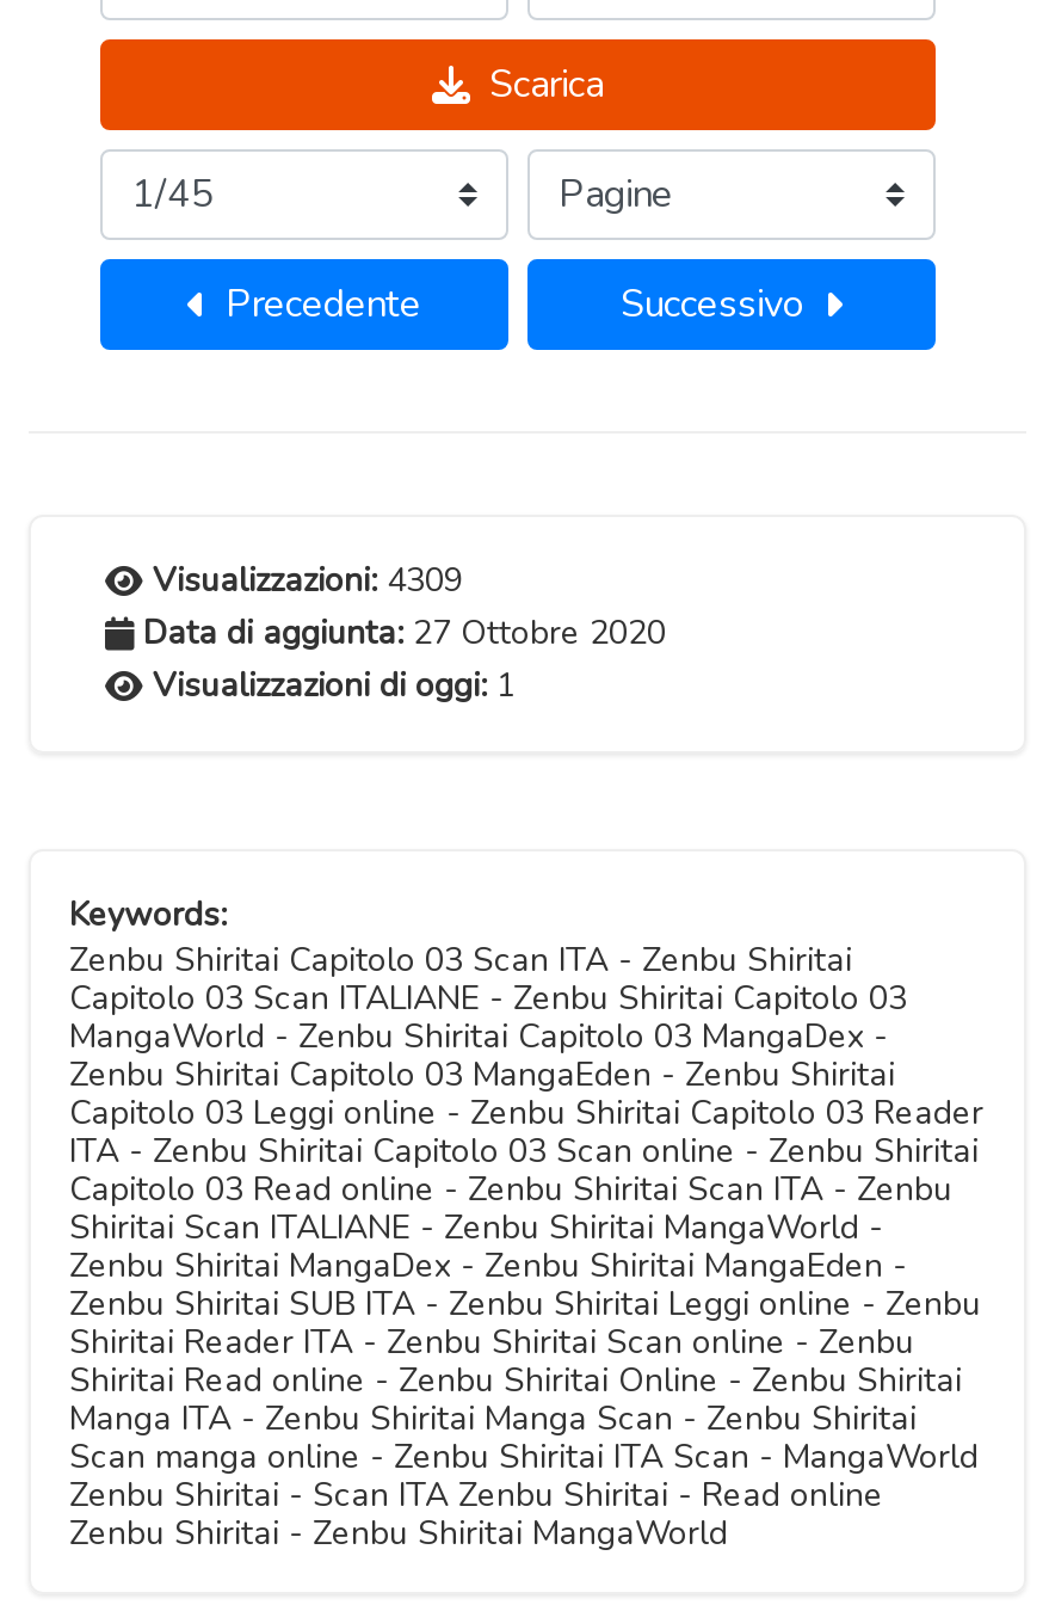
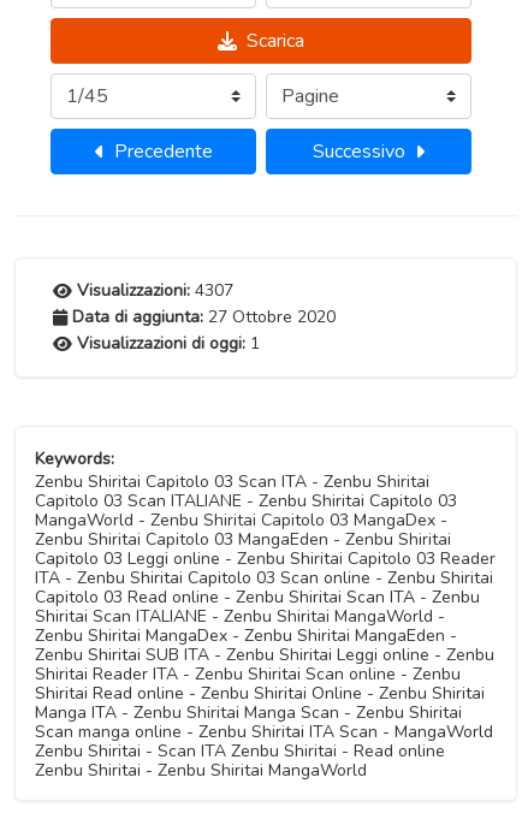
[153,558,463,603] Visualizzazioni: 4309 -> [77,279,233,302] Visualizzazioni: 4307

